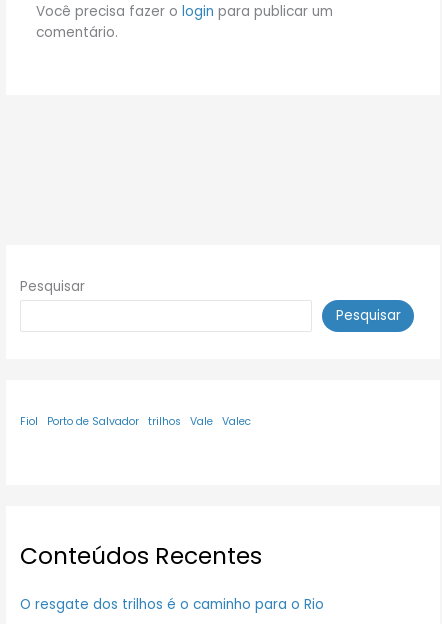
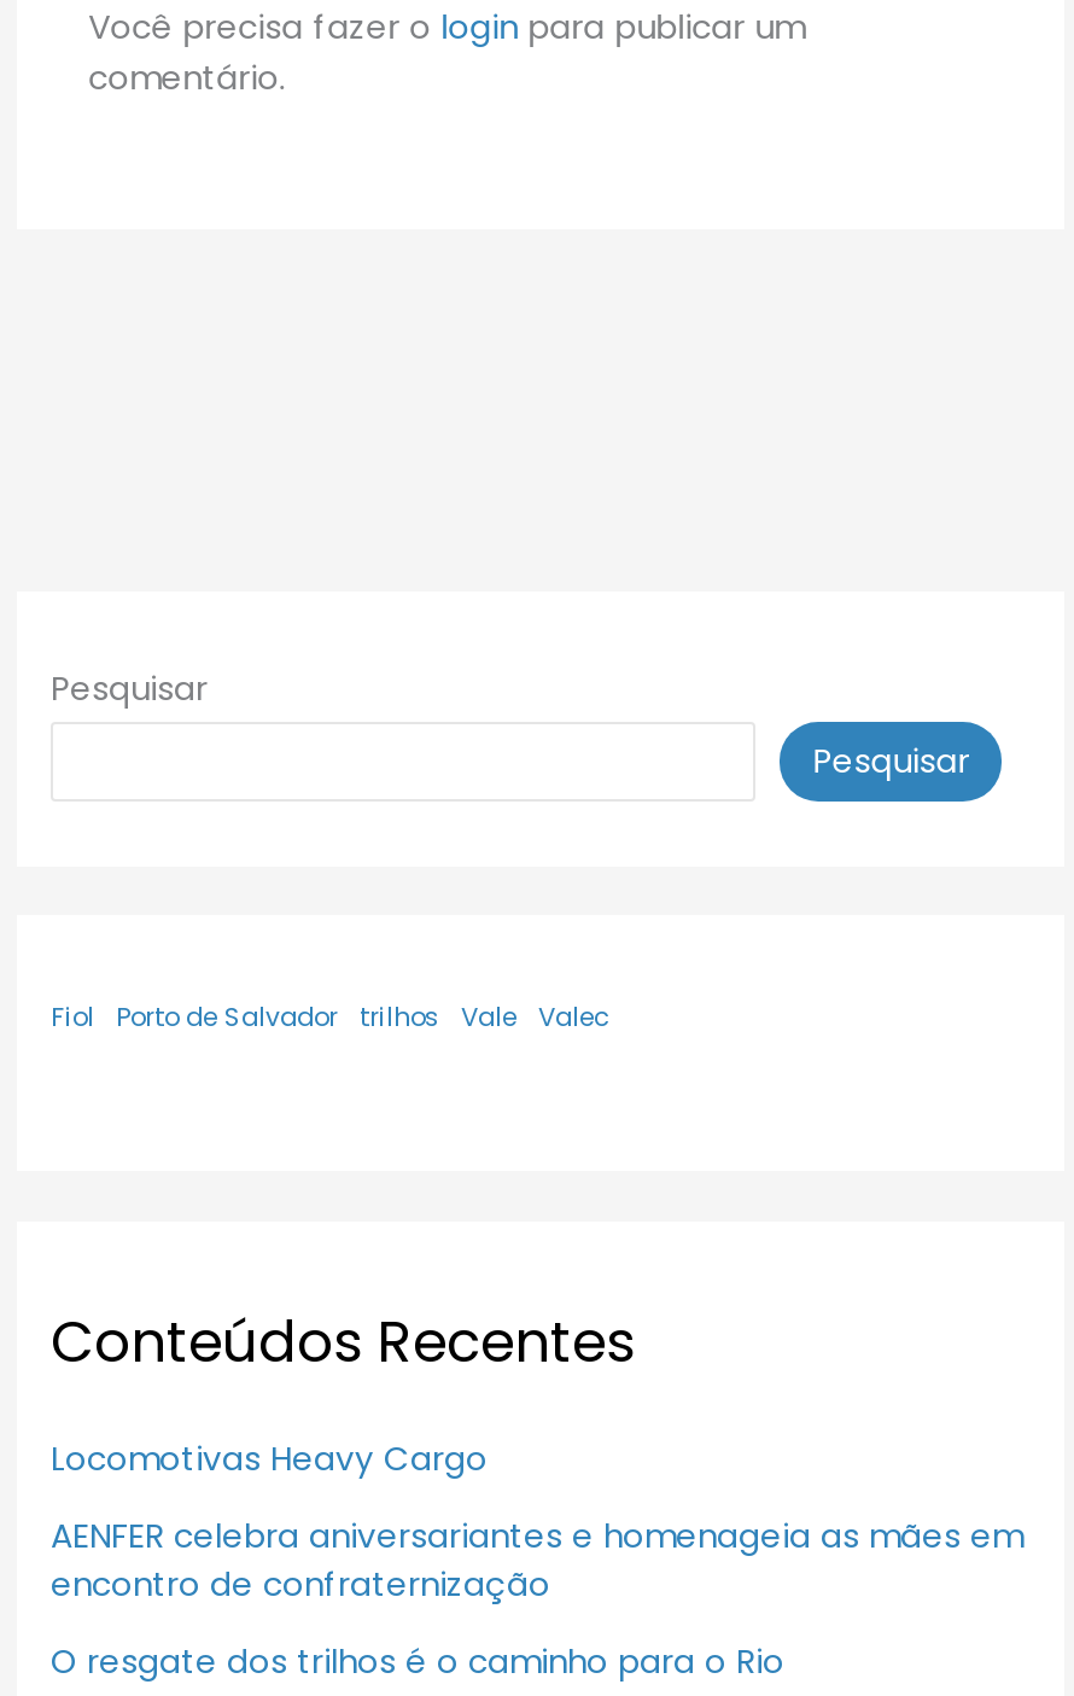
none -> [51,1437,1023,1609] Locomotivas Heavy Cargo | AENFER celebra aniversariantes e homenageia as mães em | encontro de confraternização

